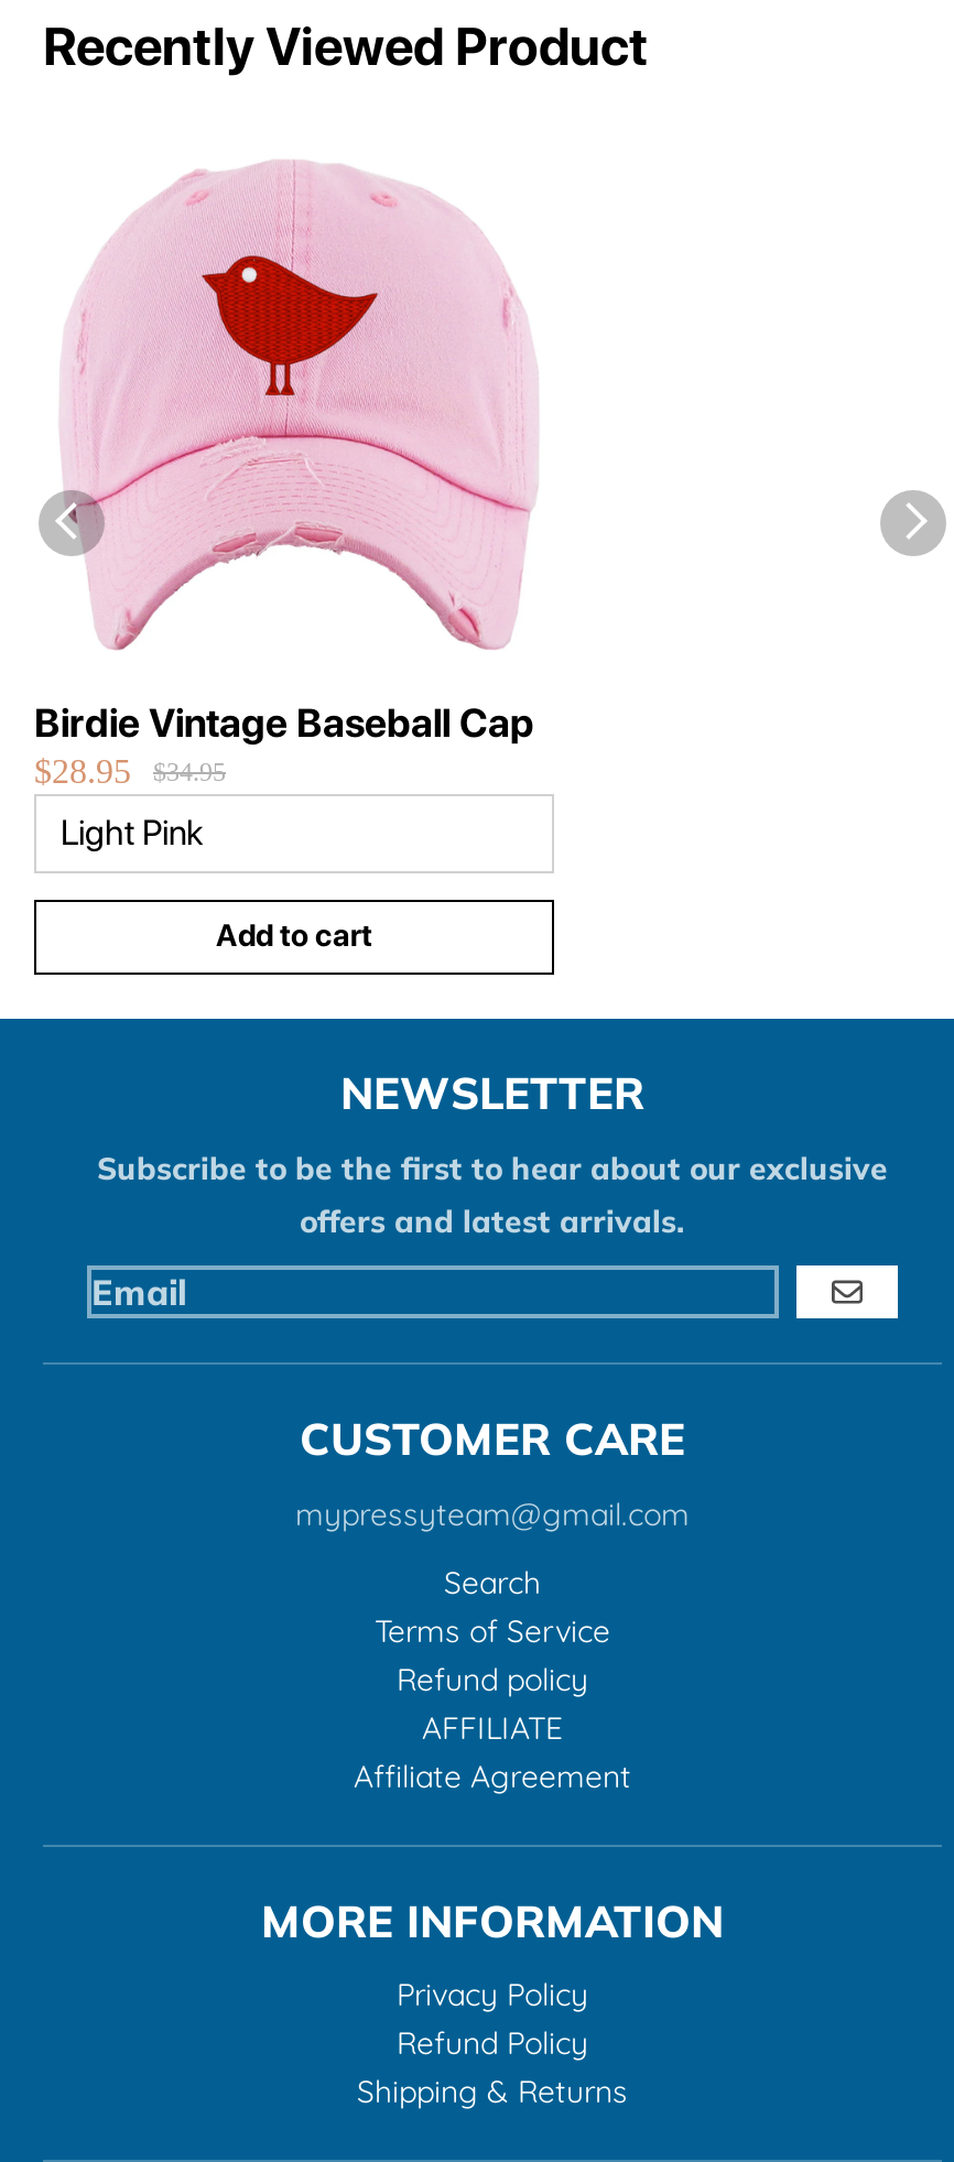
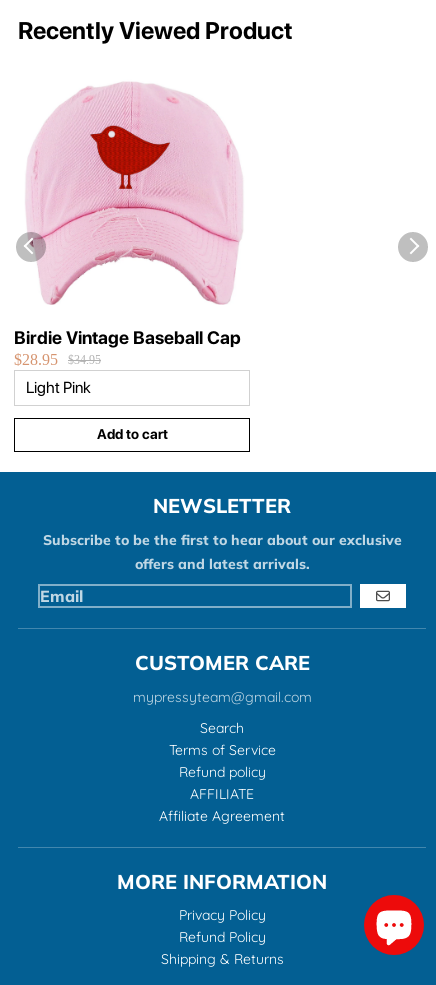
none -> [363,894,425,956] [image]

